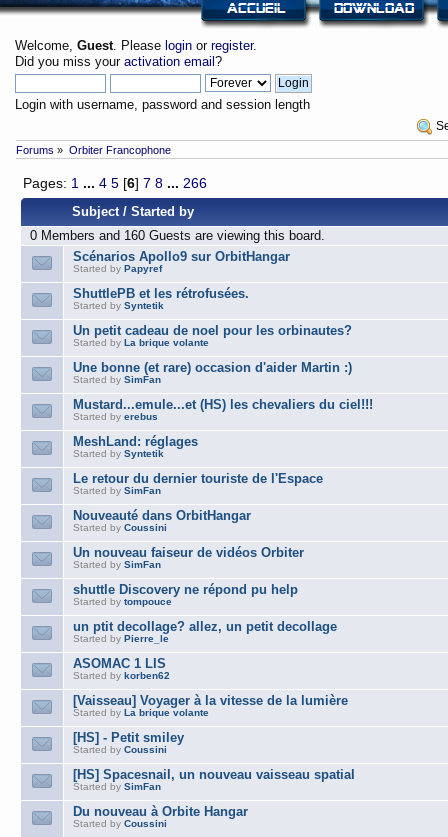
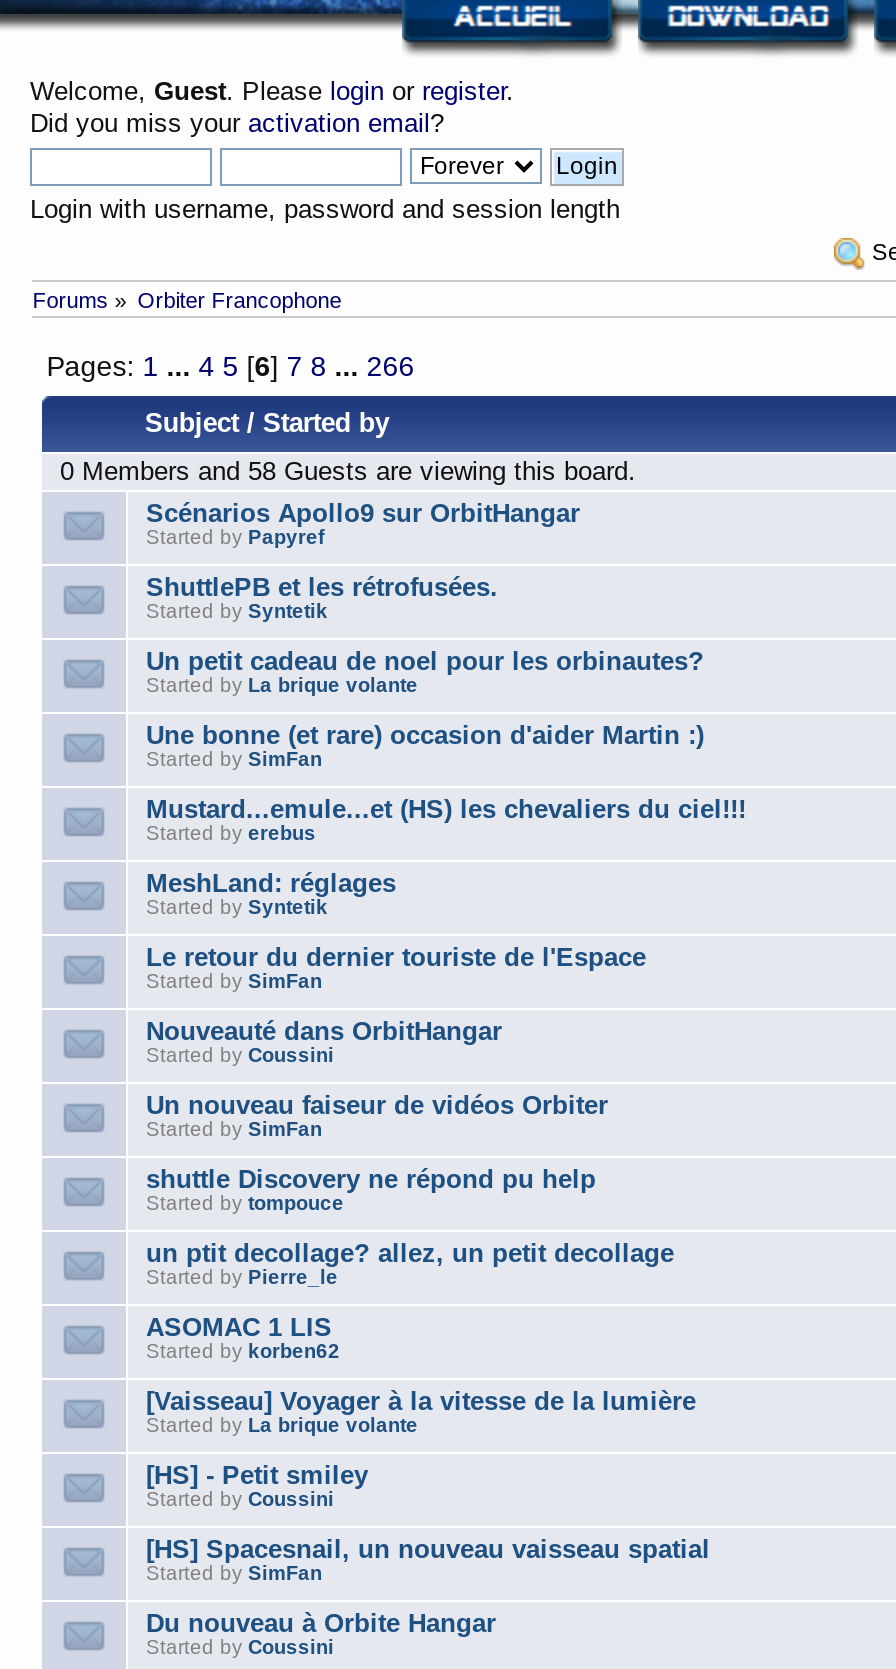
[30,228,325,243] 0 Members and 160 Guests are viewing this board. -> [60,456,636,486] 0 Members and 58 Guests are viewing this board.

